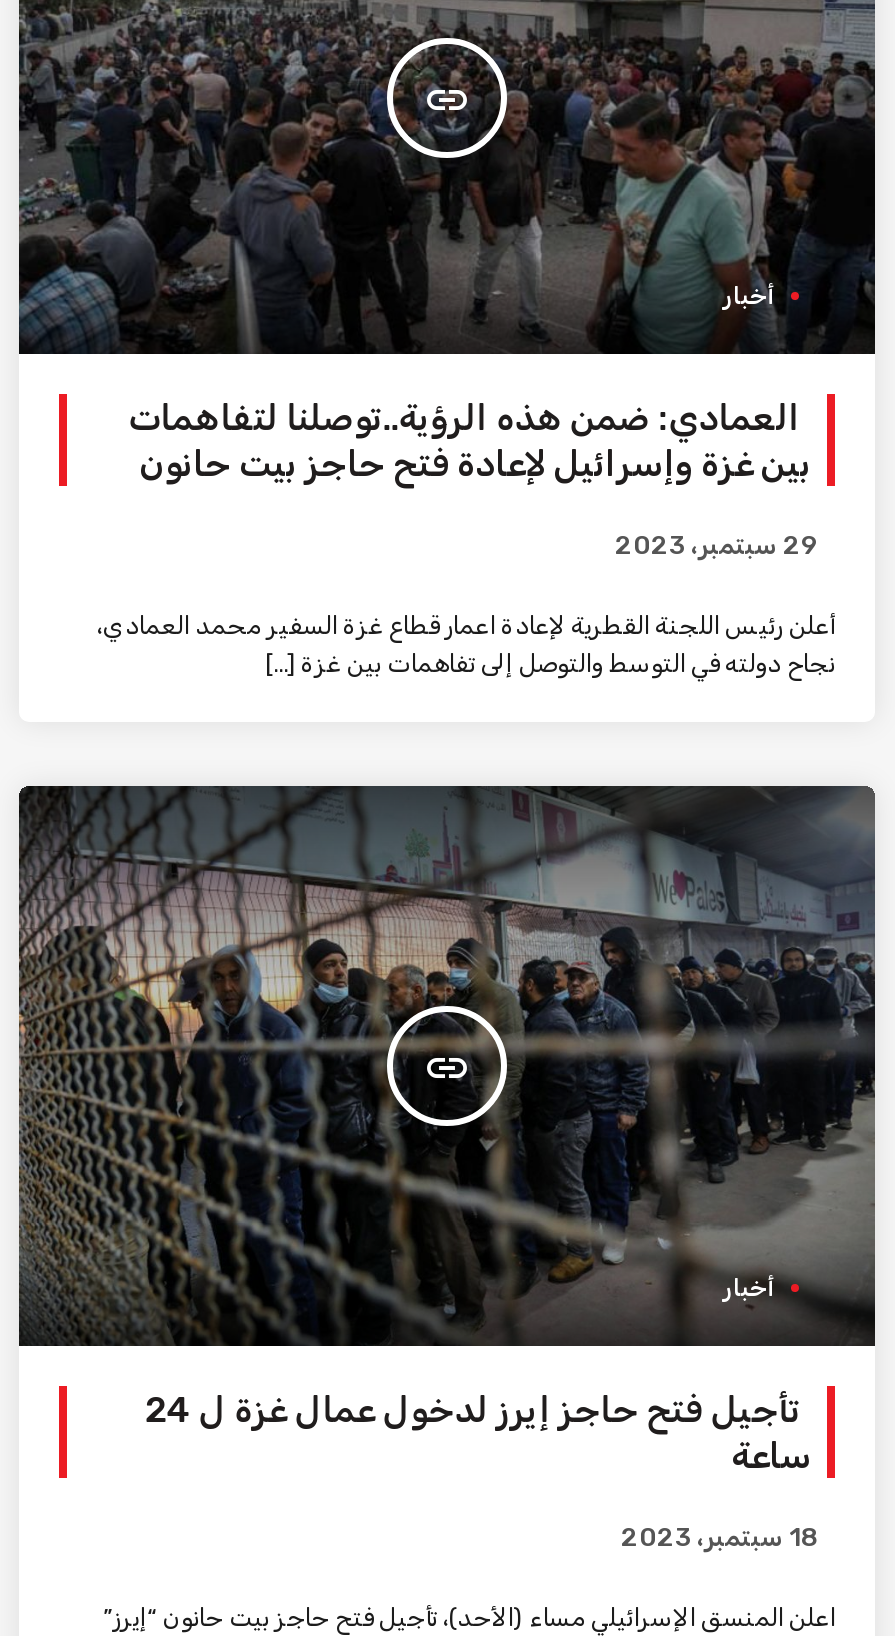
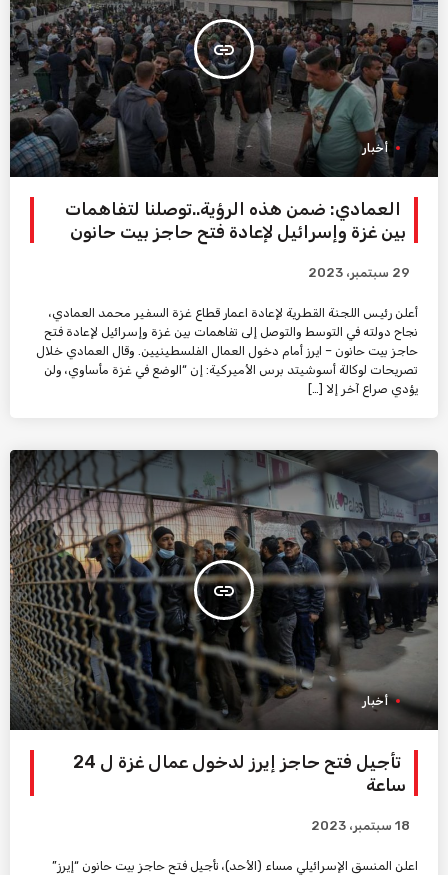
[265,648,835,678] نجاح دولته في التوسط والتوصل إلى تفاهمات بين غزة […] -> [36,324,418,396] نجاح دولته في التوسط والتوصل إلى تفاهمات بين غزة وإسرائيل لإعادة فتح | حاجز بيت حانون – ايرز أمام دخول العمال الفلسطينيين. وقال العمادي خلال | تصريحات لوكالة أسوشيتد برس الأميركية: إن “الوضع في غزة مأساوي، ولن | يؤدي صراع آخر إلا […]

